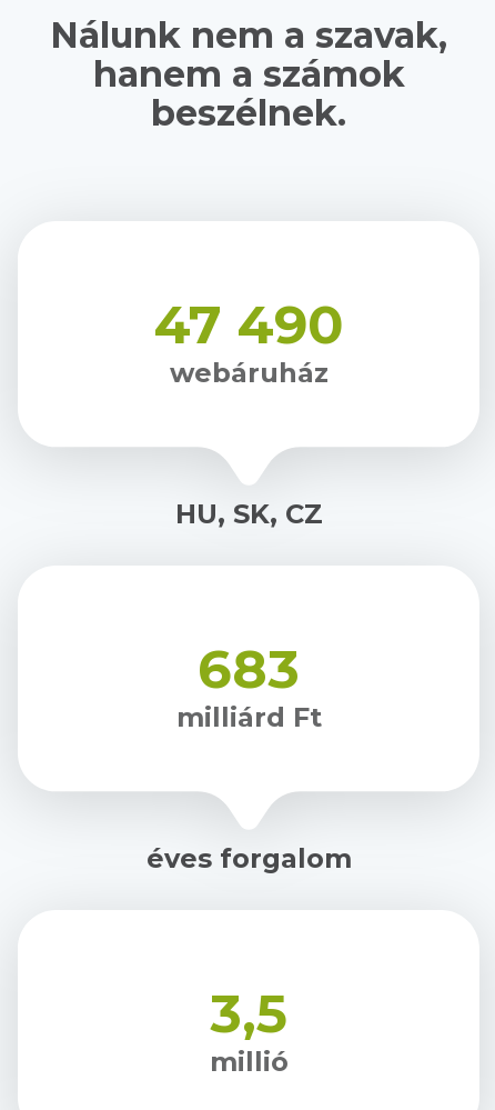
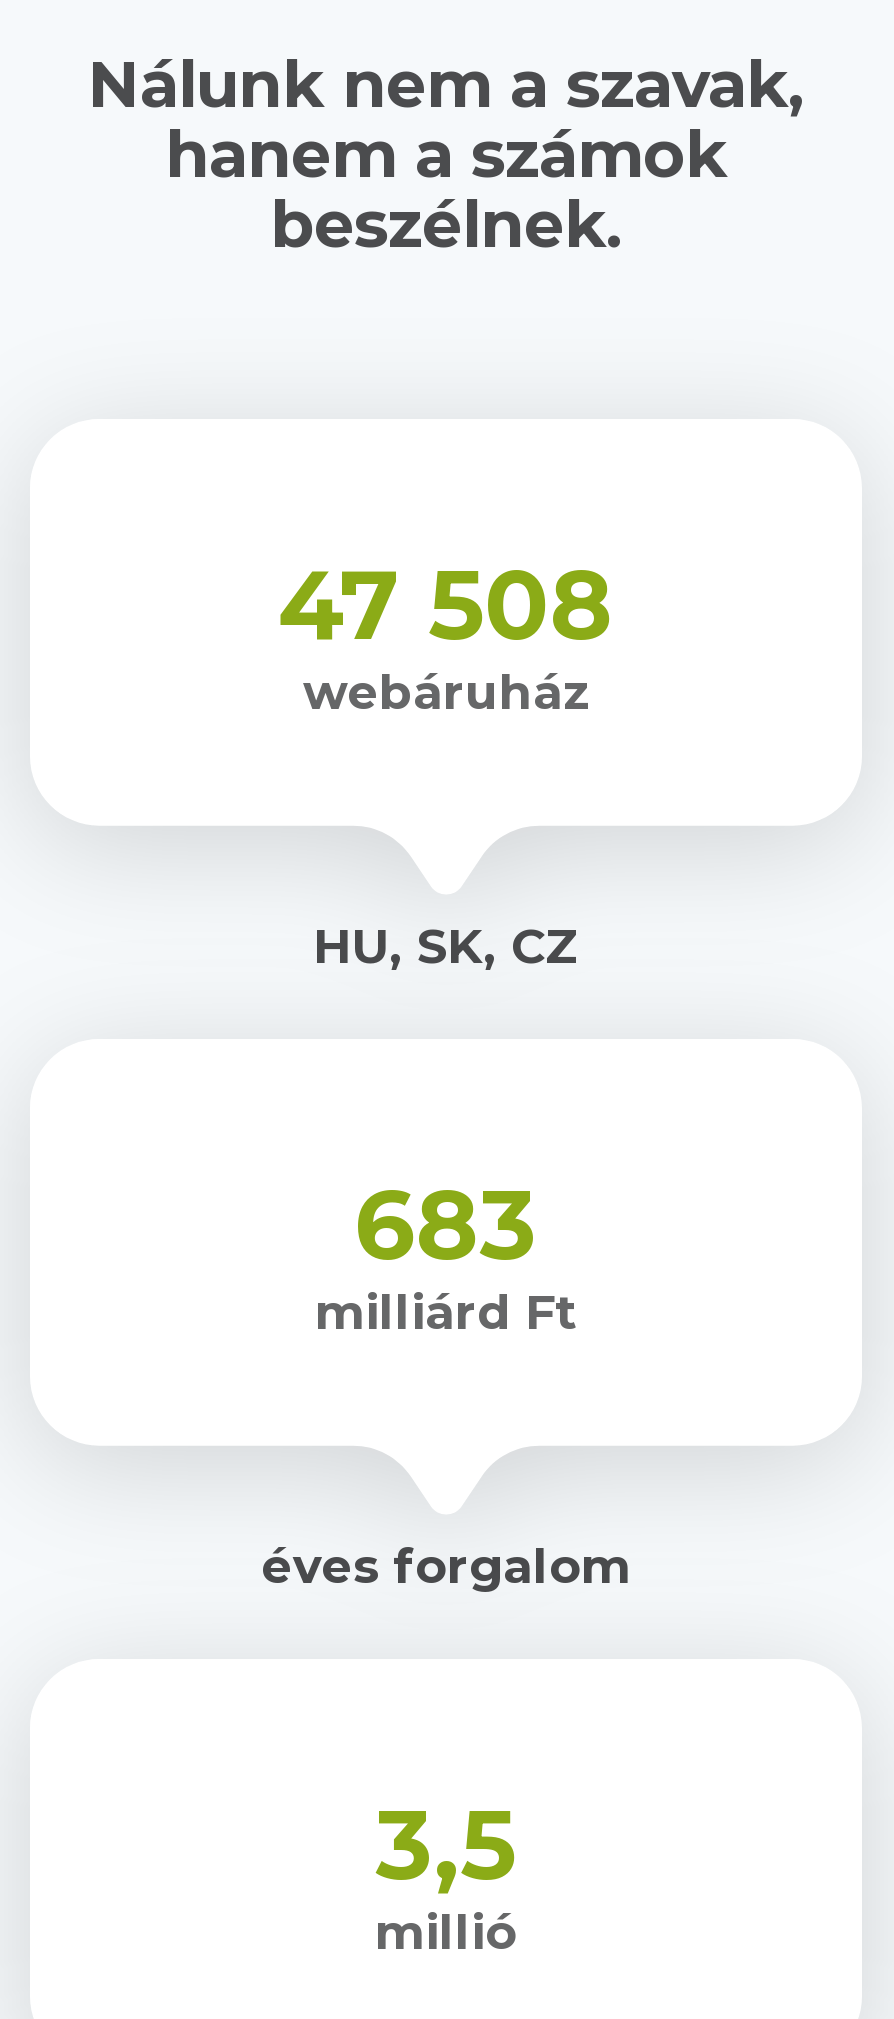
[154,292,344,356] 47 490 -> [278,547,614,663] 47 508

